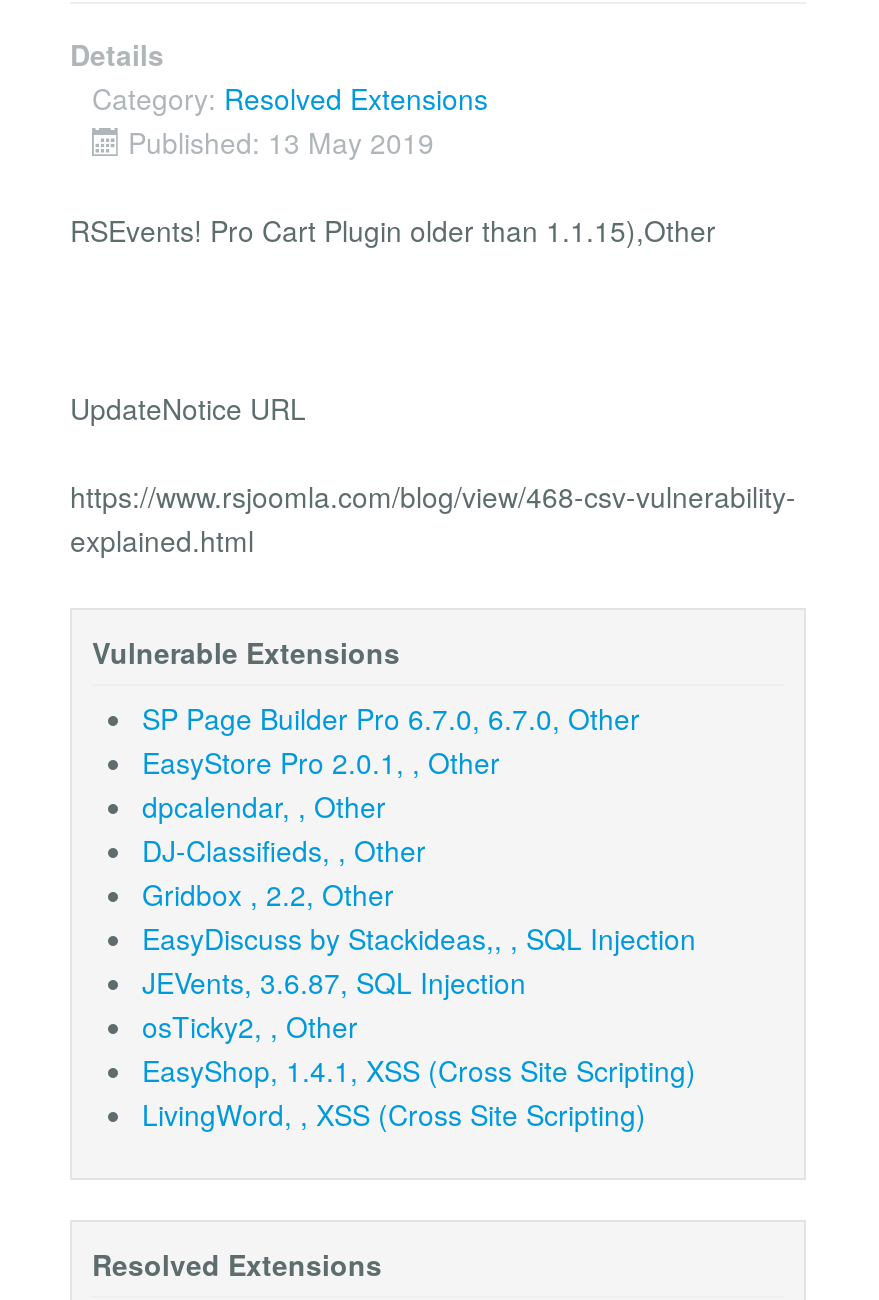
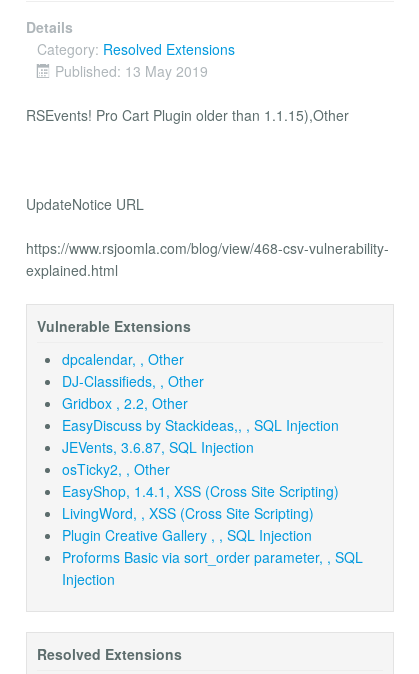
[142,697,640,781] SP Page Builder Pro 6.7.0, 6.7.0, Other | EasyStore Pro 2.0.1, , Other -> none
moved [142,785,696,1133] -> [62,349,339,523]: dpcalendar, , Other | DJ-Classifieds, , Other | Gridbox , 2.2, Other | EasyDiscuss by Stackideas,, , SQL Injection | JEVents, 3.6.87, SQL Injection | osTicky2, , Other | EasyShop, 1.4.1, XSS (Cross Site Scripting) | LivingWord, , XSS (Cross Site Scripting)
none -> [62,525,363,589] Plugin Creative Gallery , , SQL Injection | Proforms Basic via sort_order parameter, , SQL | Injection

